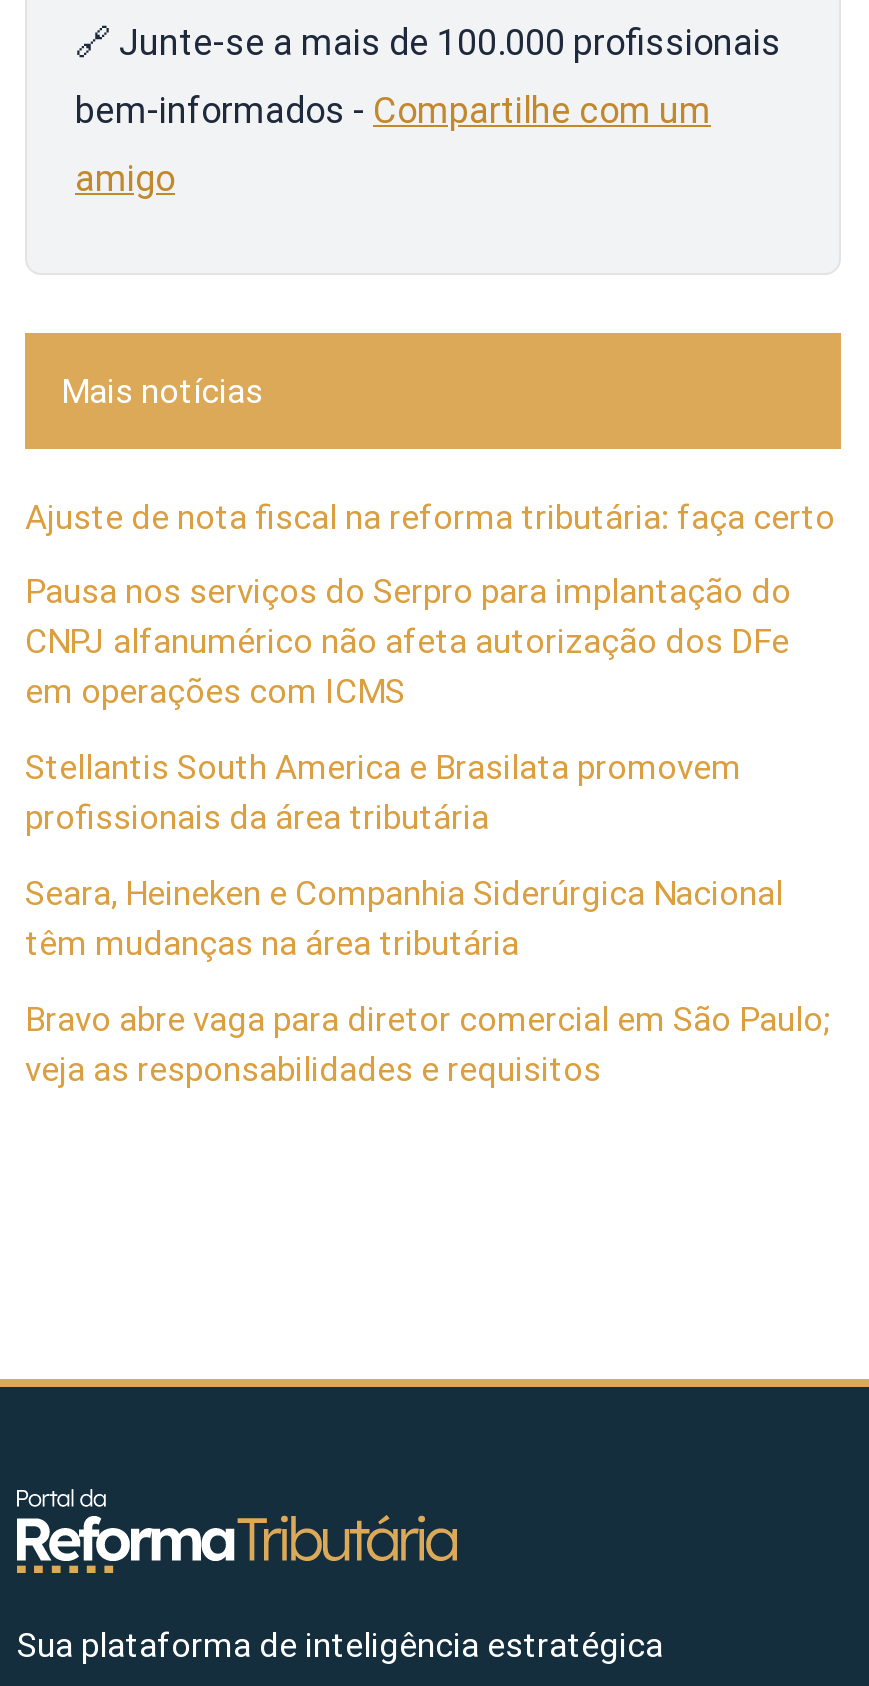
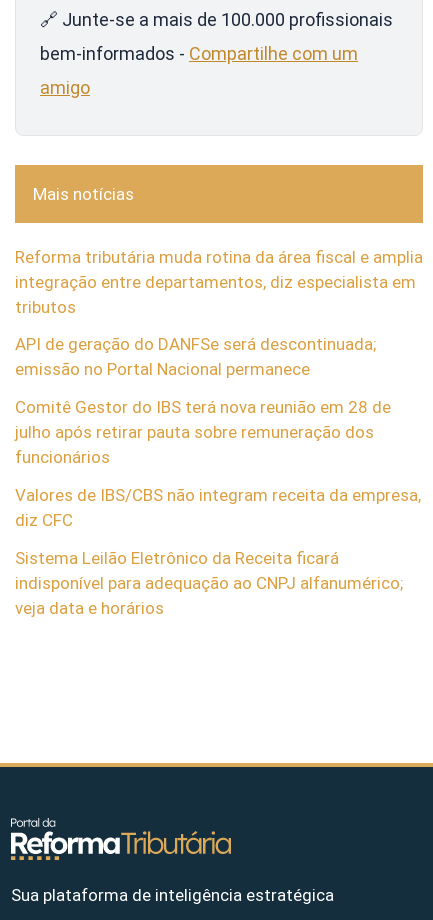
[25,496,835,536] Ajuste de nota fiscal na reforma tributária: faça certo -> [15,247,423,317] Reforma tributária muda rotina da área fiscal e amplia | integração entre departamentos, diz especialista em | tributos
[25,572,791,712] Pausa nos serviços do Serpro para implantação do | CNPJ alfanumérico não afeta autorização dos DFe | em operações com ICMS -> [15,334,376,379] API de geração do DANFSe será descontinuada; | emissão no Portal Nacional permanece
[25,747,741,837] Stellantis South America e Brasilata promovem | profissionais da área tributária -> [15,397,391,467] Comitê Gestor do IBS terá nova reunião em 28 de | julho após retirar pauta sobre remuneração dos | funcionários
[25,873,783,963] Seara, Heineken e Companhia Siderúrgica Nacional | têm mudanças na área tributária -> [15,485,421,530] Valores de IBS/CBS não integram receita da empresa, | diz CFC
[25,998,829,1088] Bravo abre vaga para diretor comercial em São Paulo; | veja as responsabilidades e requisitos -> [15,548,403,618] Sistema Leilão Eletrônico da Receita ficará | indisponível para adequação ao CNPJ alfanumérico; | veja data e horários

